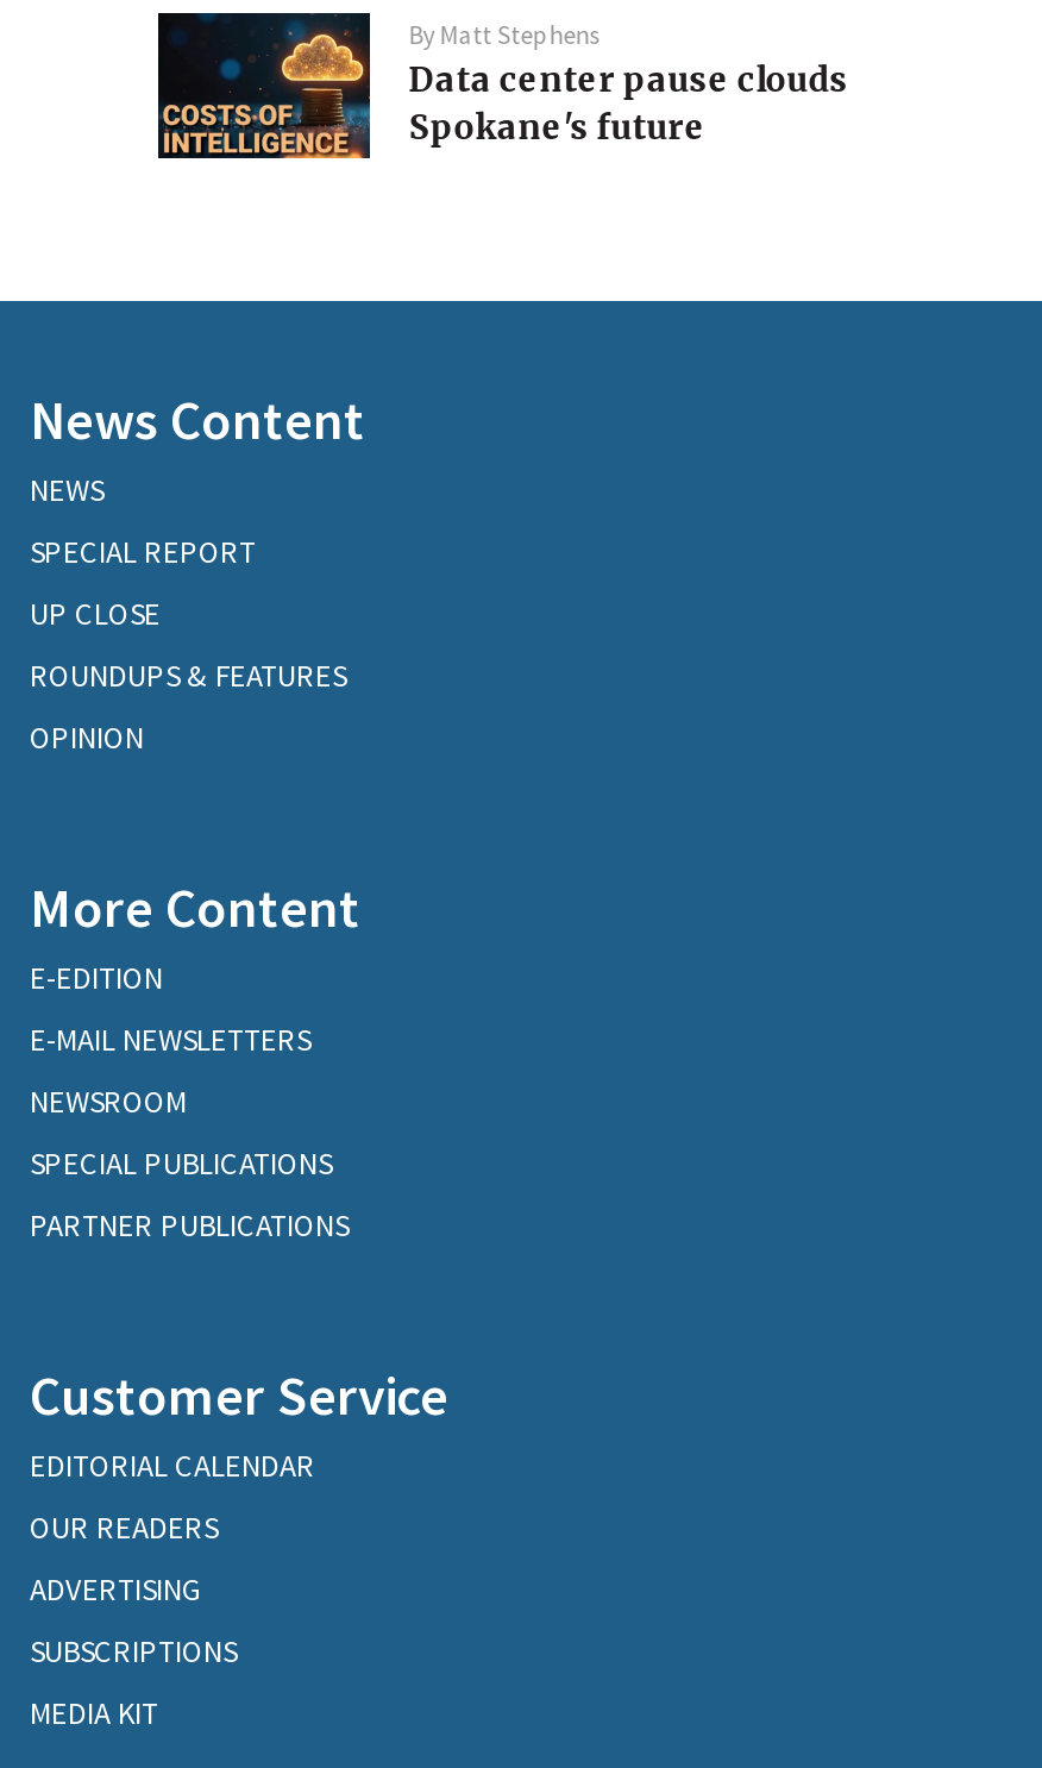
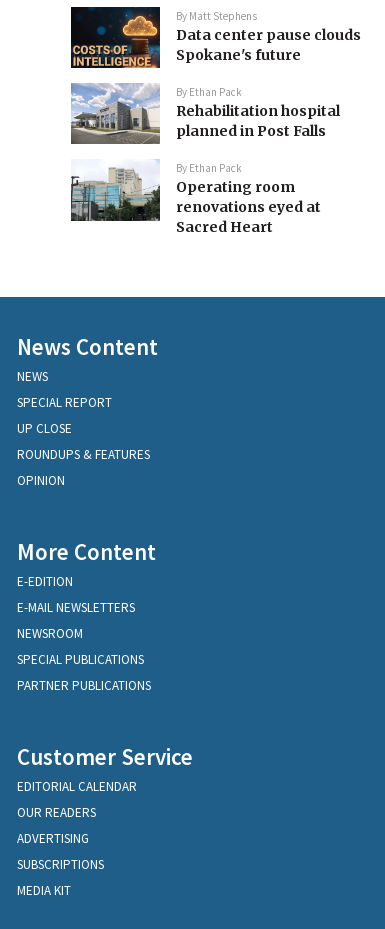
none -> [70,82,340,236] [image] | By Ethan Pack | Rehabilitation hospital | planned in Post Falls | By Ethan Pack | Operating room | renovations eyed at | Sacred Heart
none -> [70,159,161,237] [image]

